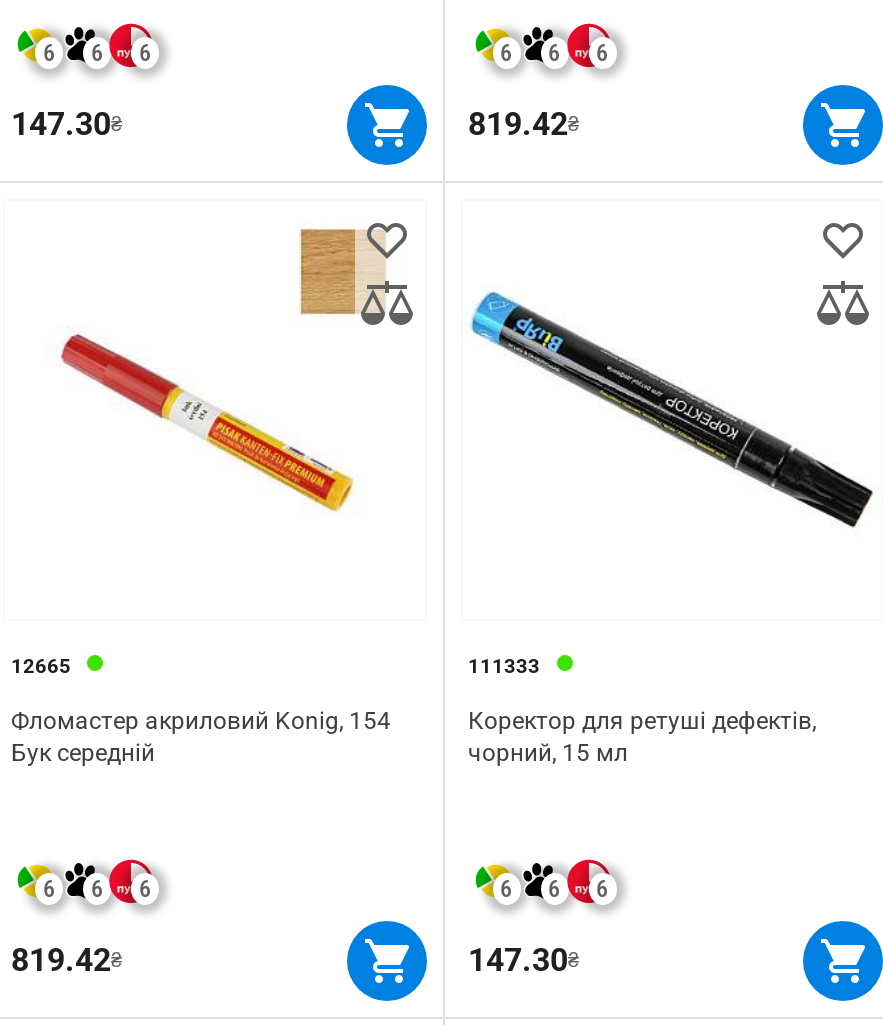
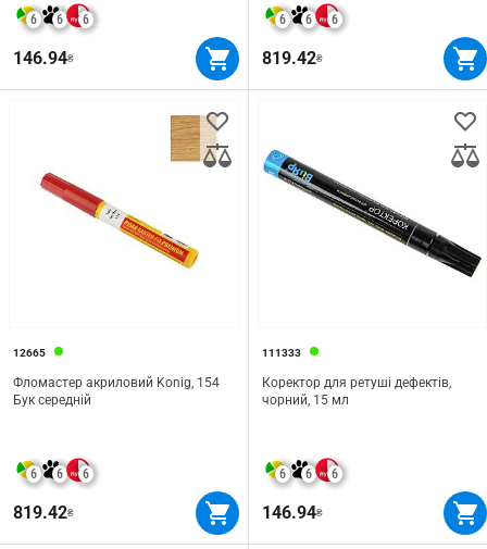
[11,104,123,142] 147.30₴ -> [13,47,74,68] 146.94₴
[468,941,580,979] 147.30₴ -> [261,502,322,523] 146.94₴

